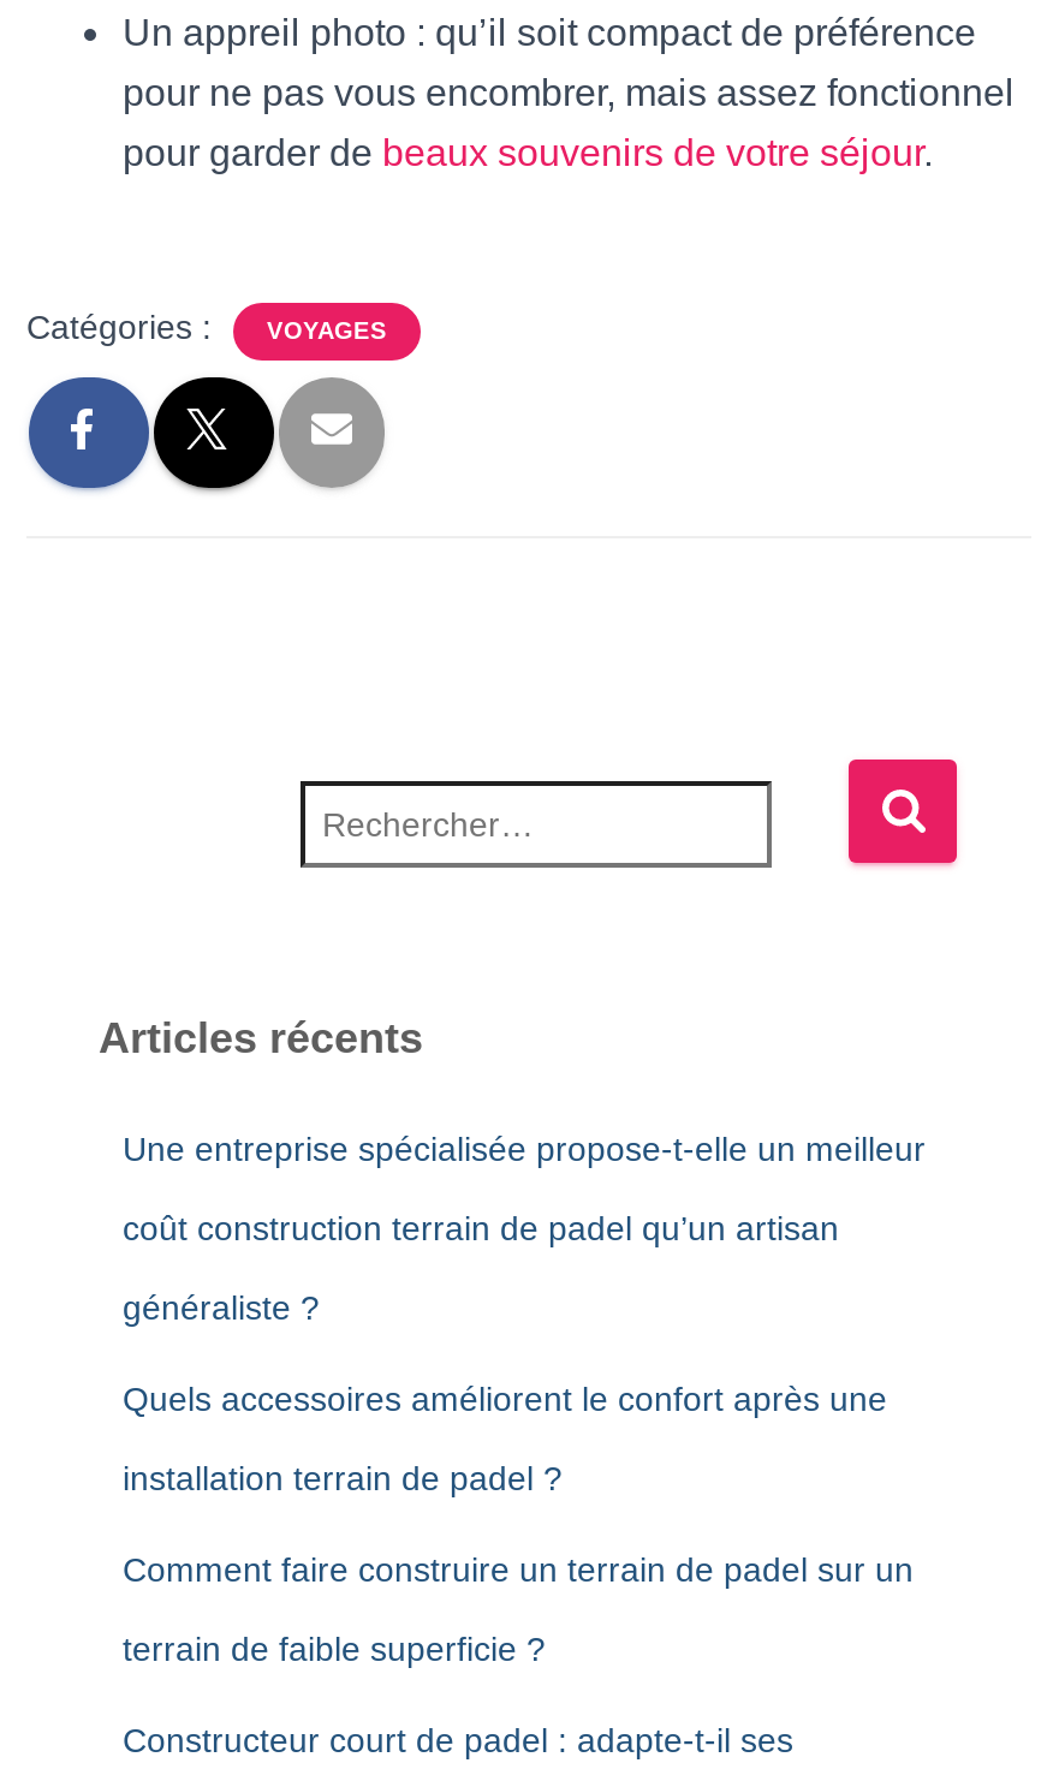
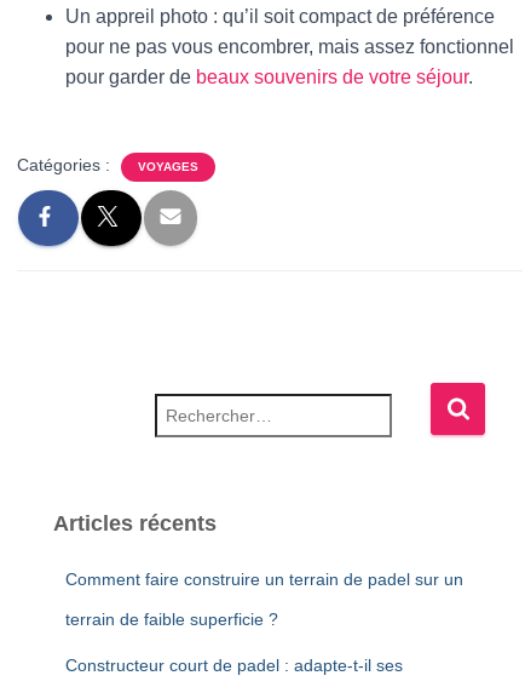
[123,1130,926,1497] Une entreprise spécialisée propose-t-elle un meilleur | coût construction terrain de padel qu’un artisan | généraliste ? | Quels accessoires améliorent le confort après une | installation terrain de padel ? -> none

